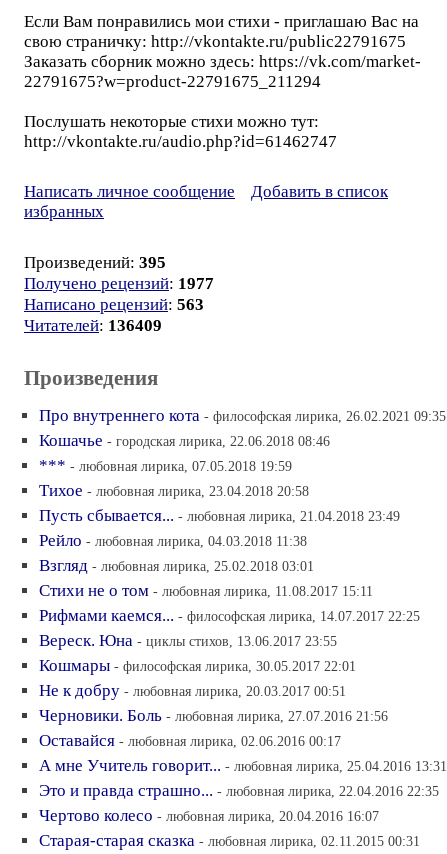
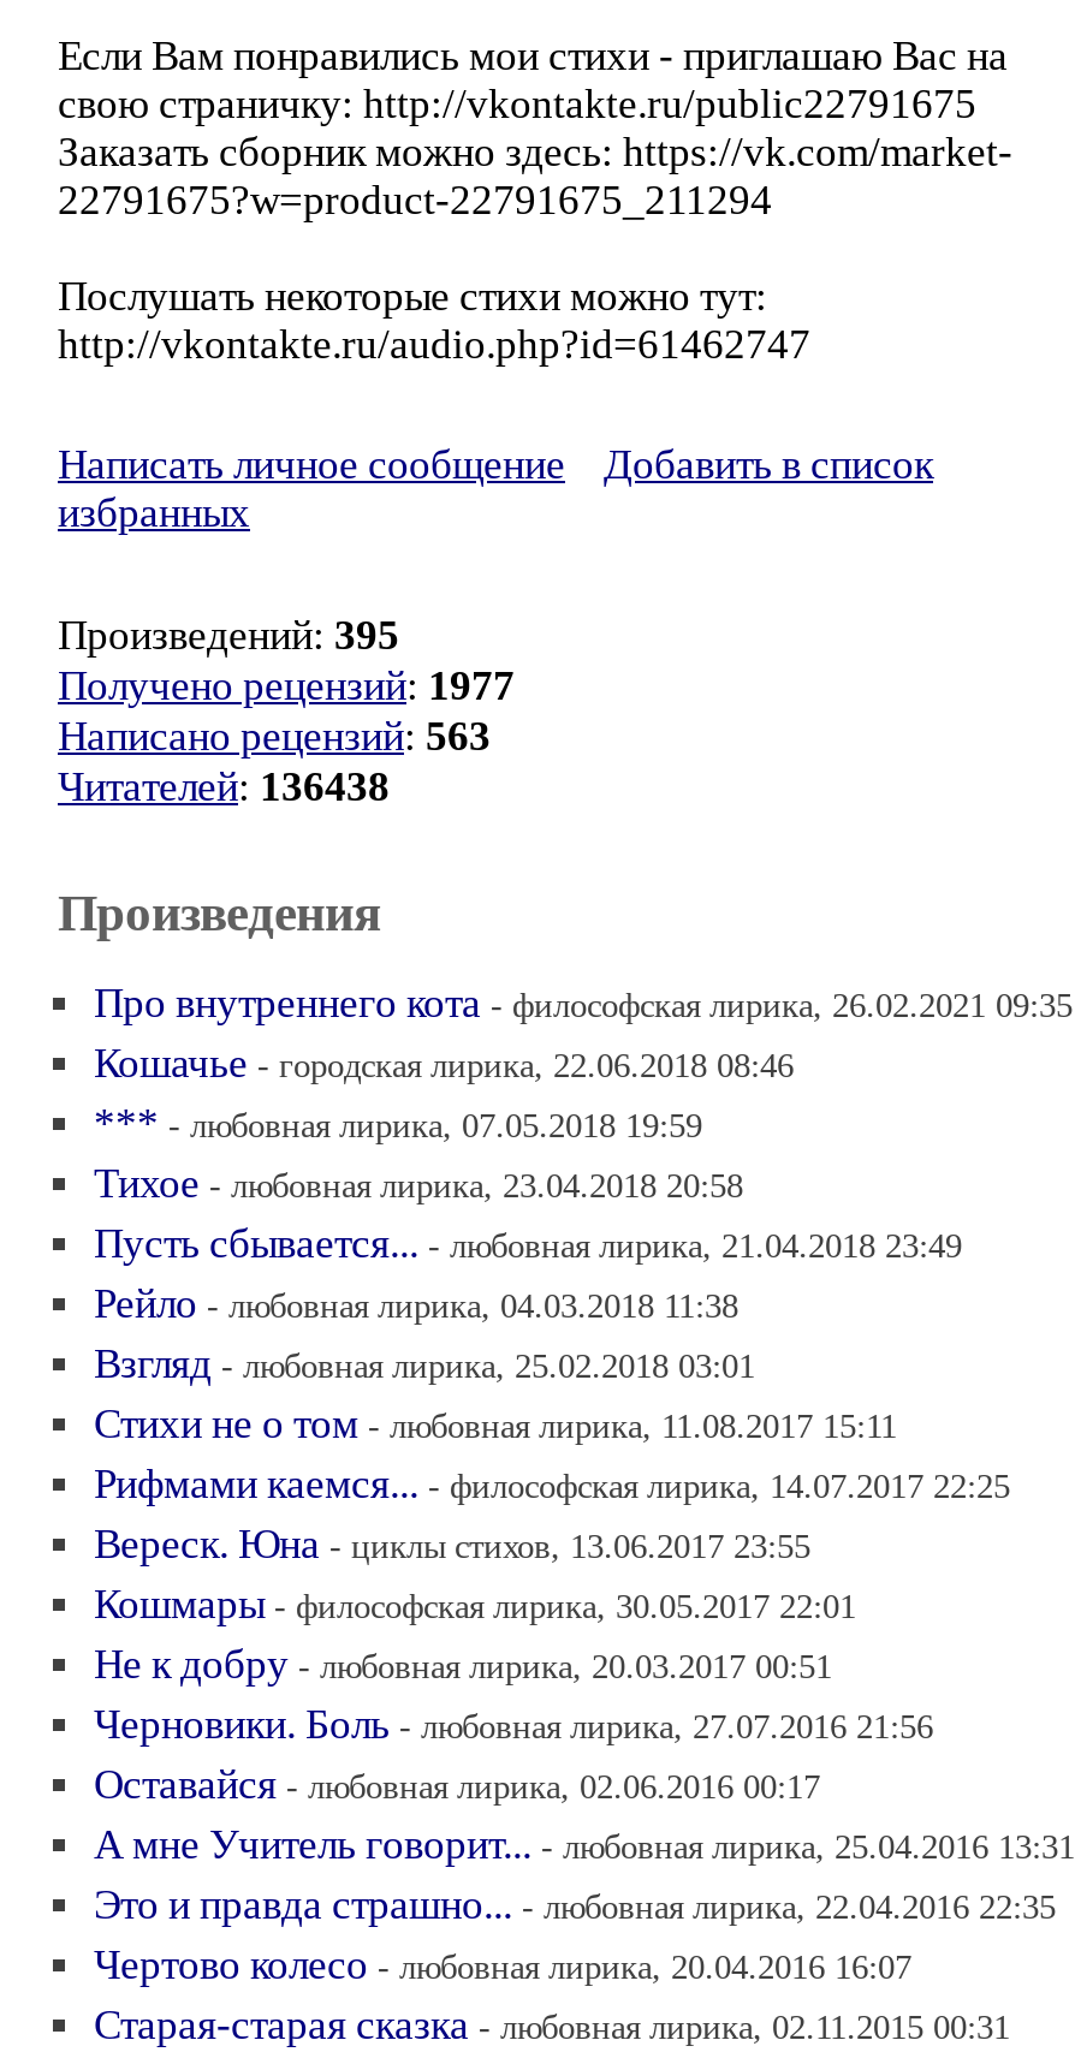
[24,316,162,335] Читателей: 136409 -> [58,764,390,810] Читателей: 136438

